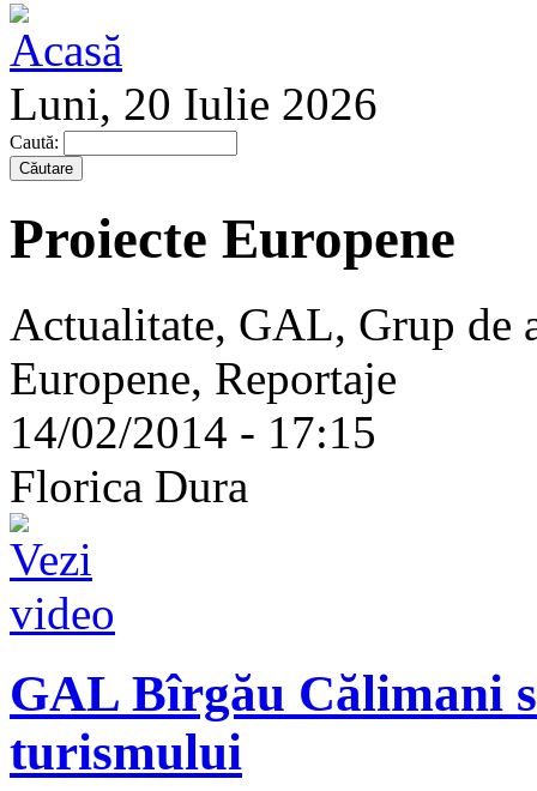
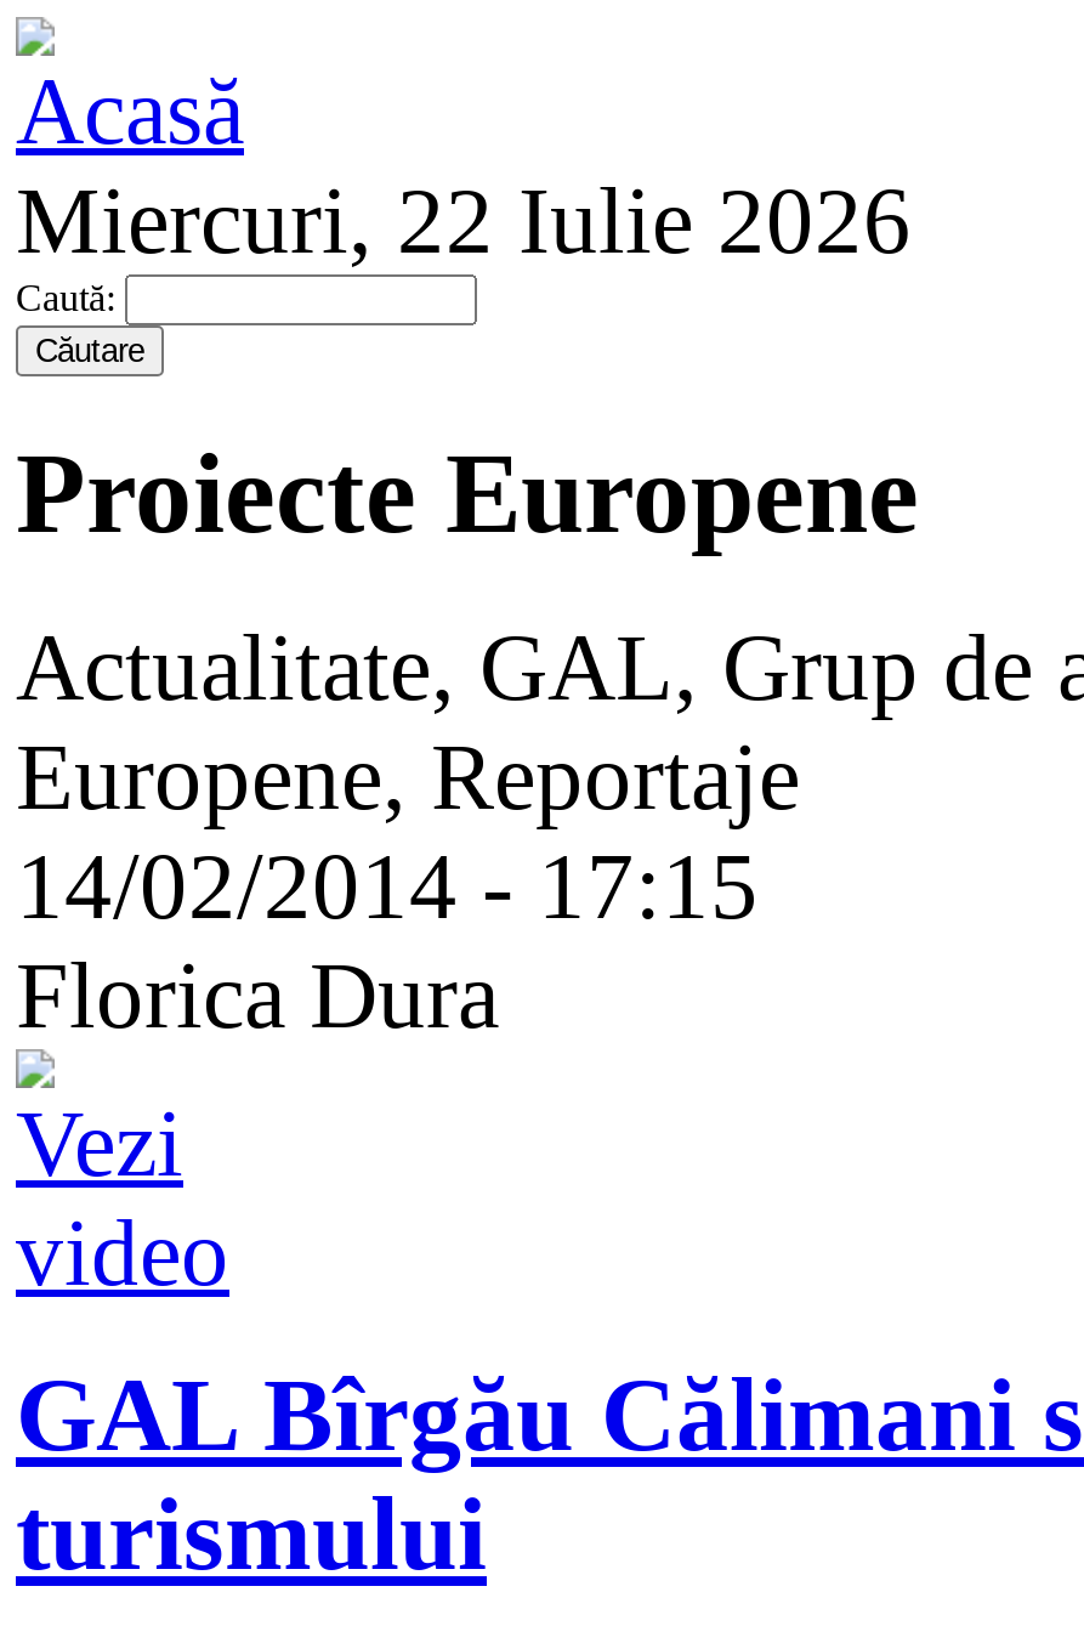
[10,78,378,129] Luni, 20 Iulie 2026 -> [16,168,912,272] Miercuri, 22 Iulie 2026

